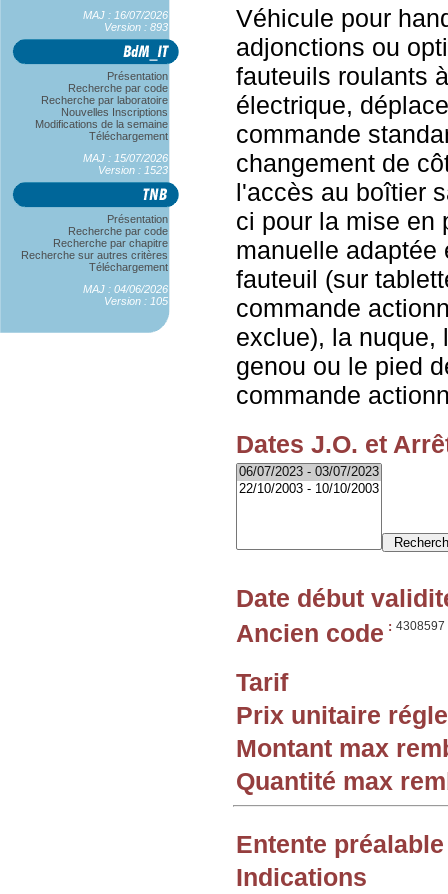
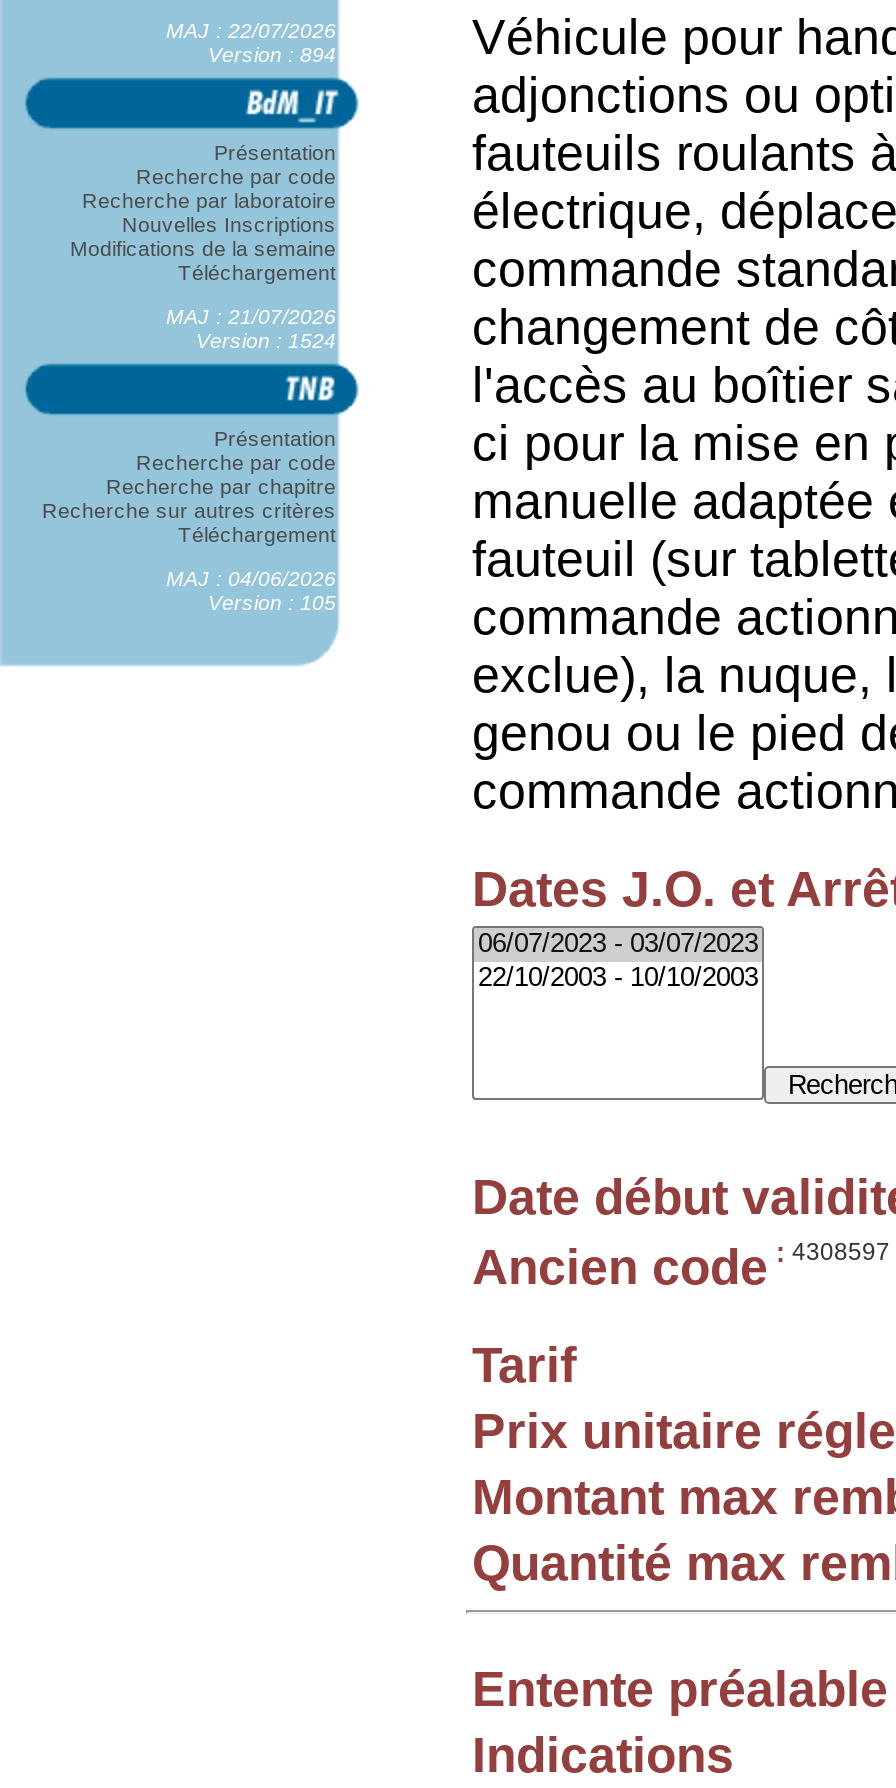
[83,9,168,21] MAJ : 16/07/2026 -> [166,18,336,42] MAJ : 22/07/2026
[104,21,168,33] Version : 893 -> [208,42,336,66] Version : 894
[83,152,168,164] MAJ : 15/07/2026 -> [166,304,336,328] MAJ : 21/07/2026
[98,164,168,176] Version : 1523 -> [196,328,336,352] Version : 1524

